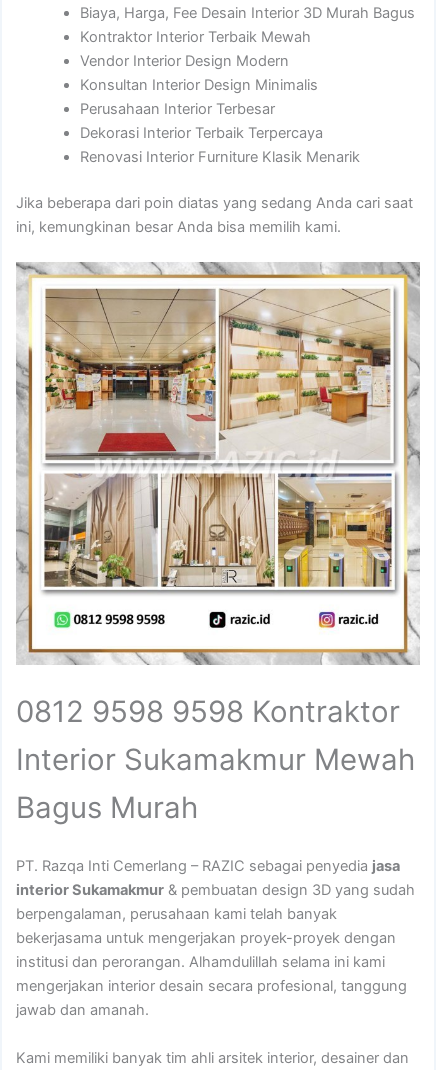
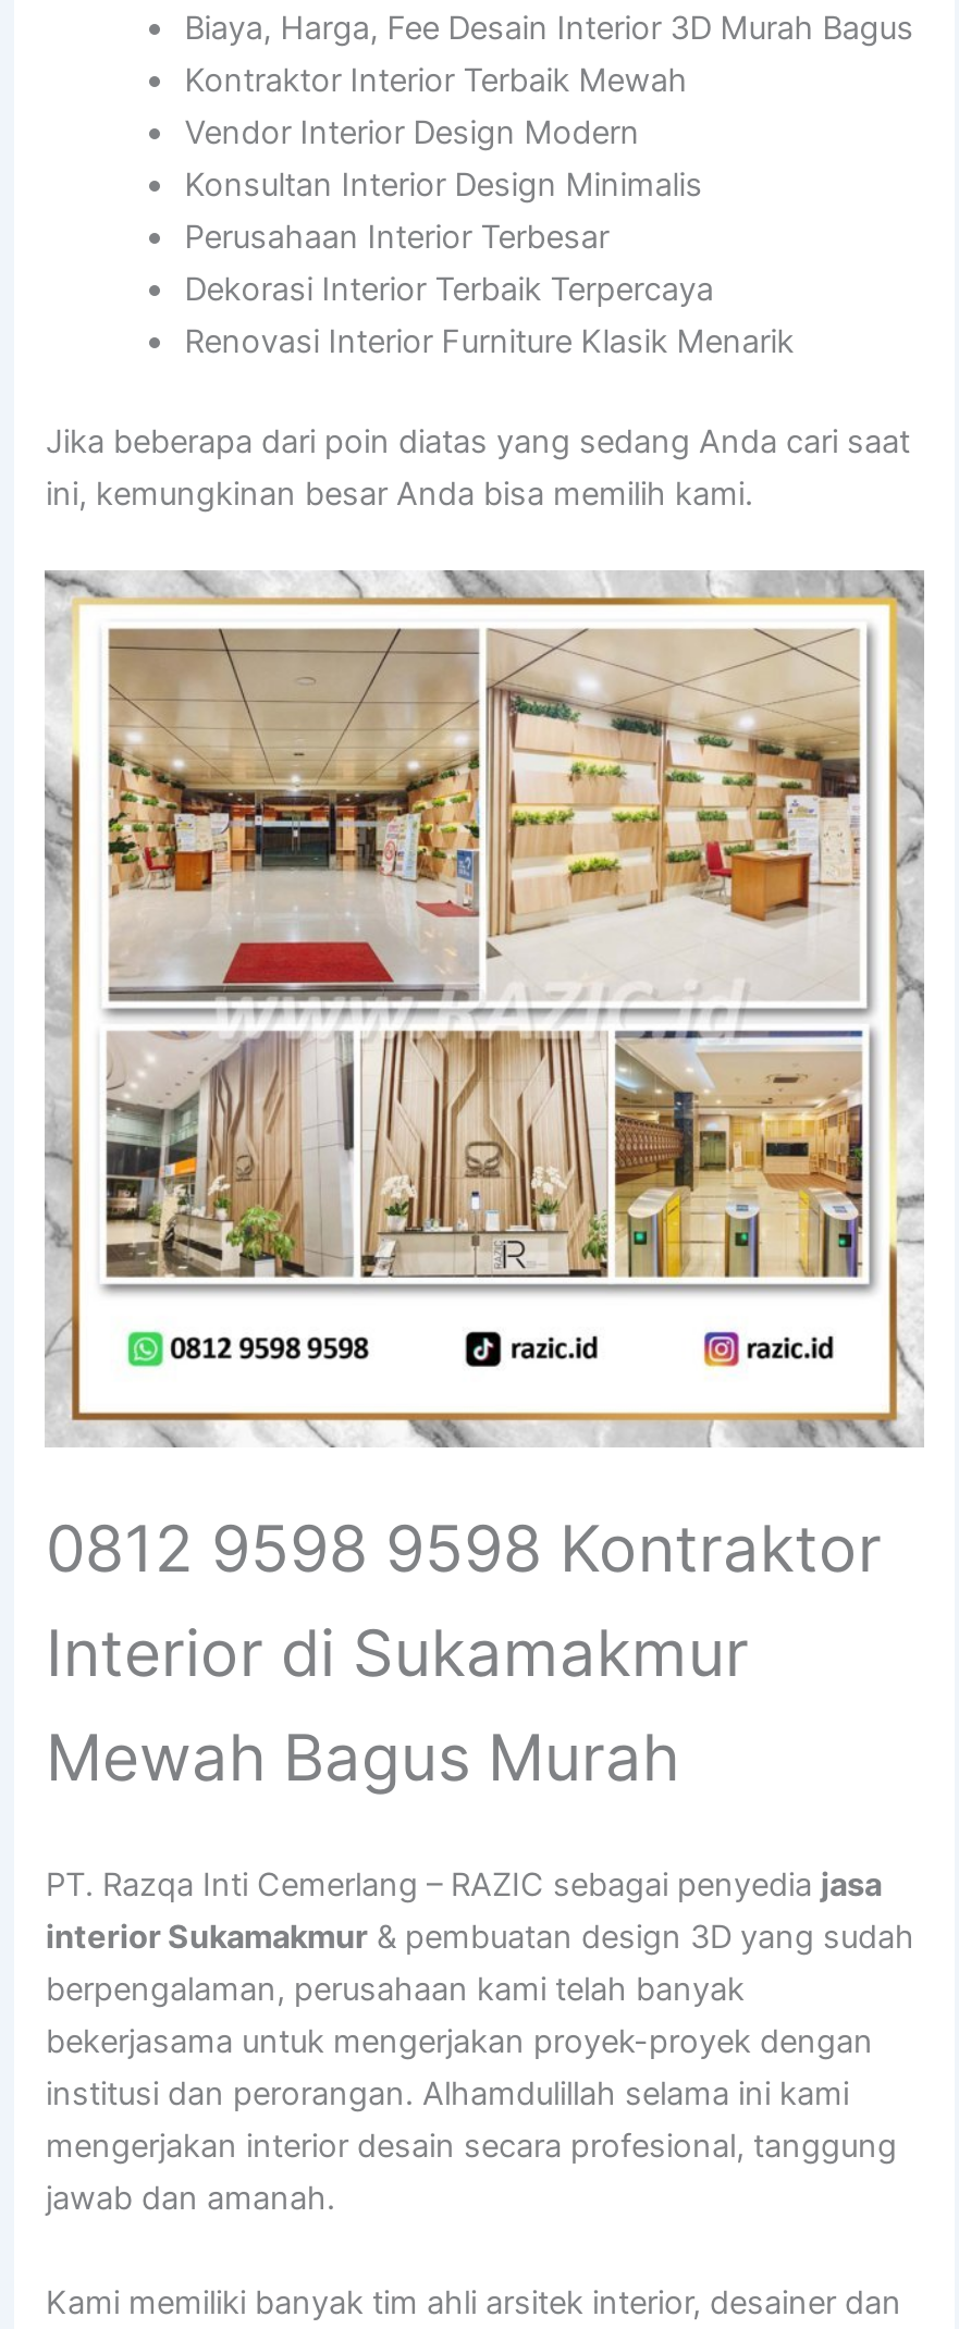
[16,742,415,825] Interior Sukamakmur Mewah | Bagus Murah -> [46,1616,749,1797] Interior di Sukamakmur | Mewah Bagus Murah

